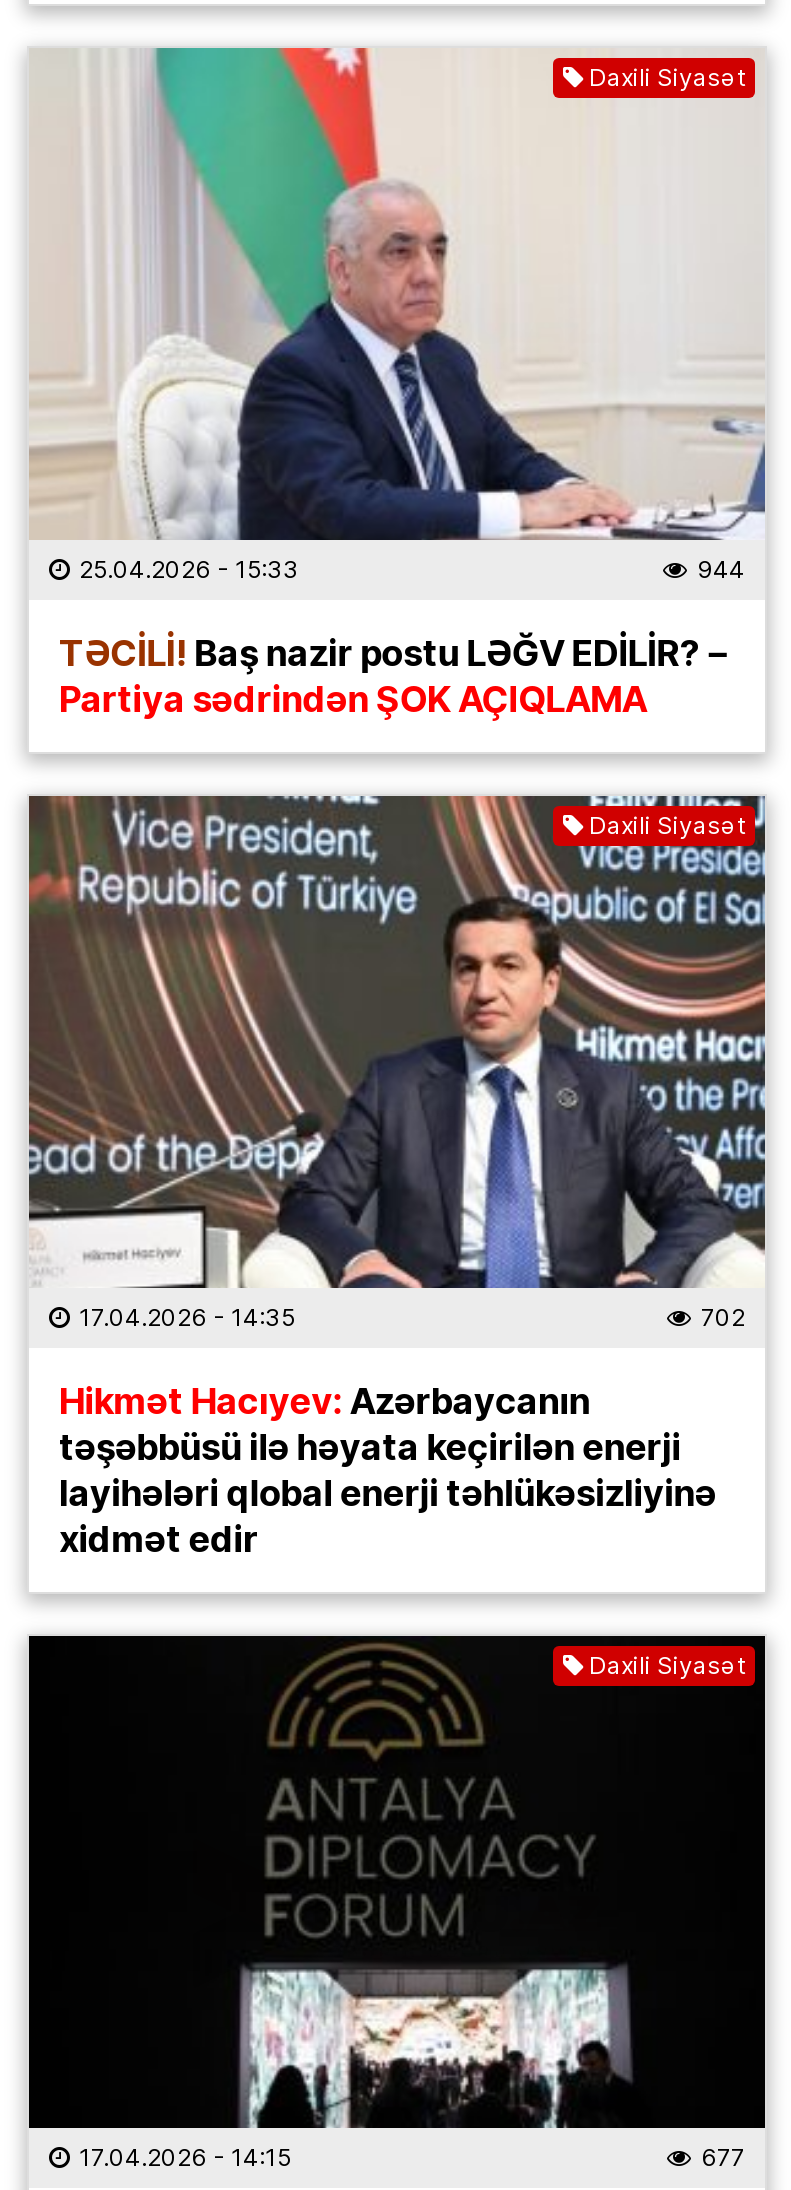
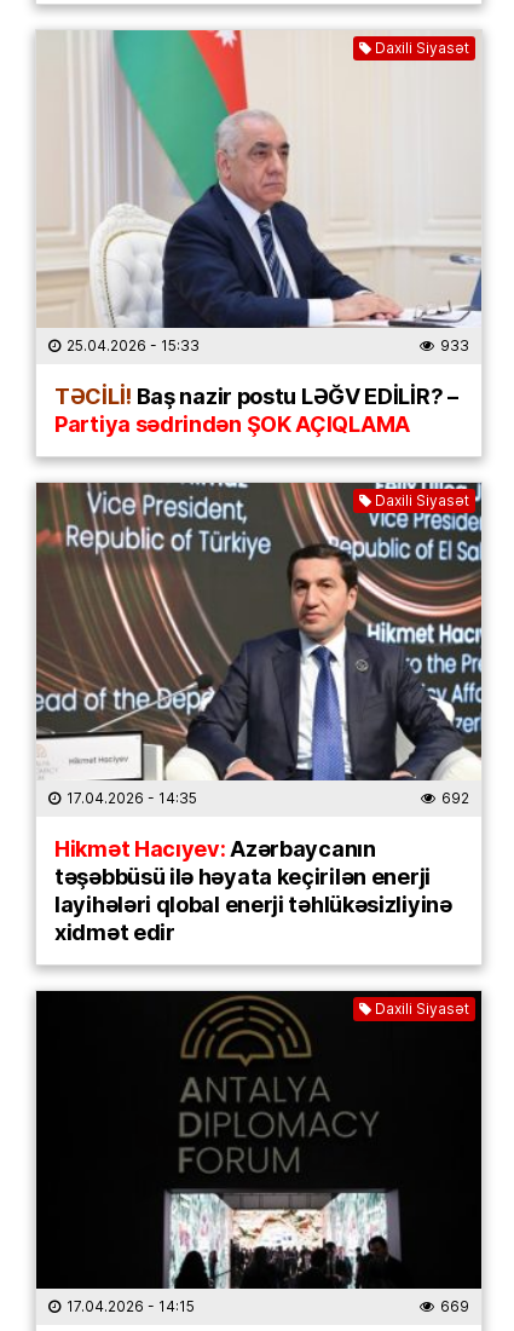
[697,552,745,586] 944 -> [440,335,469,356] 933
[701,1300,745,1334] 702 -> [441,788,469,808] 692
[701,2140,745,2174] 677 -> [440,1296,469,1317] 669

